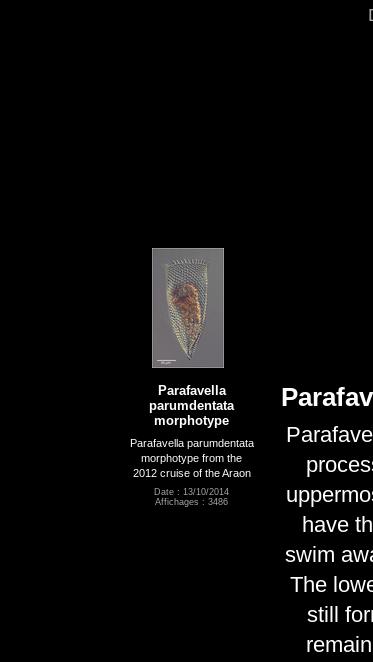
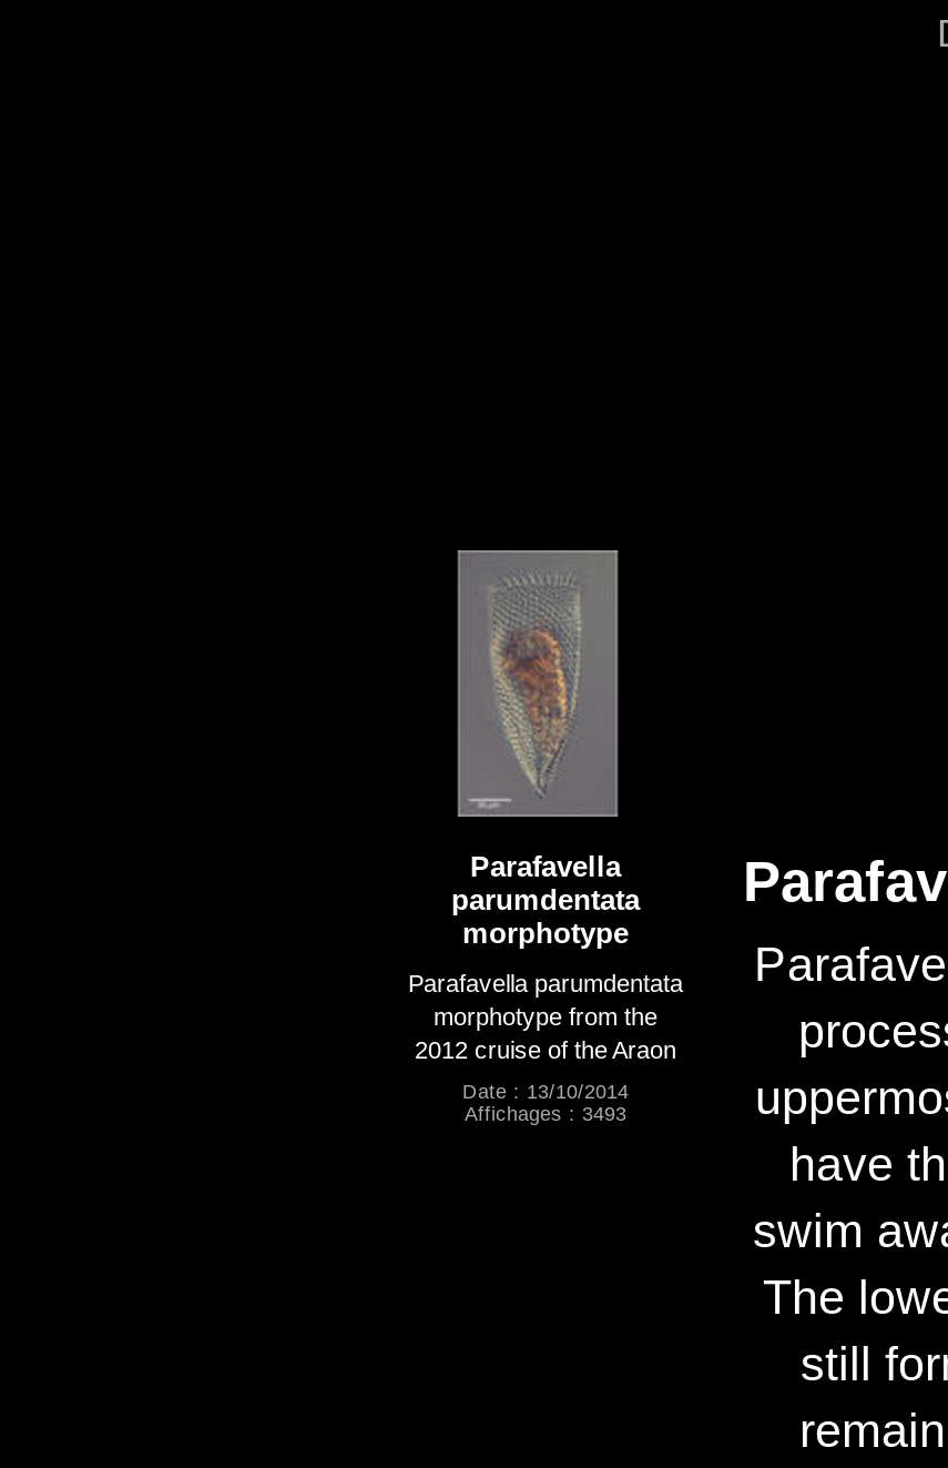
[155,497,228,507] Affichages : 3486 -> [465,1104,626,1126] Affichages : 3493

